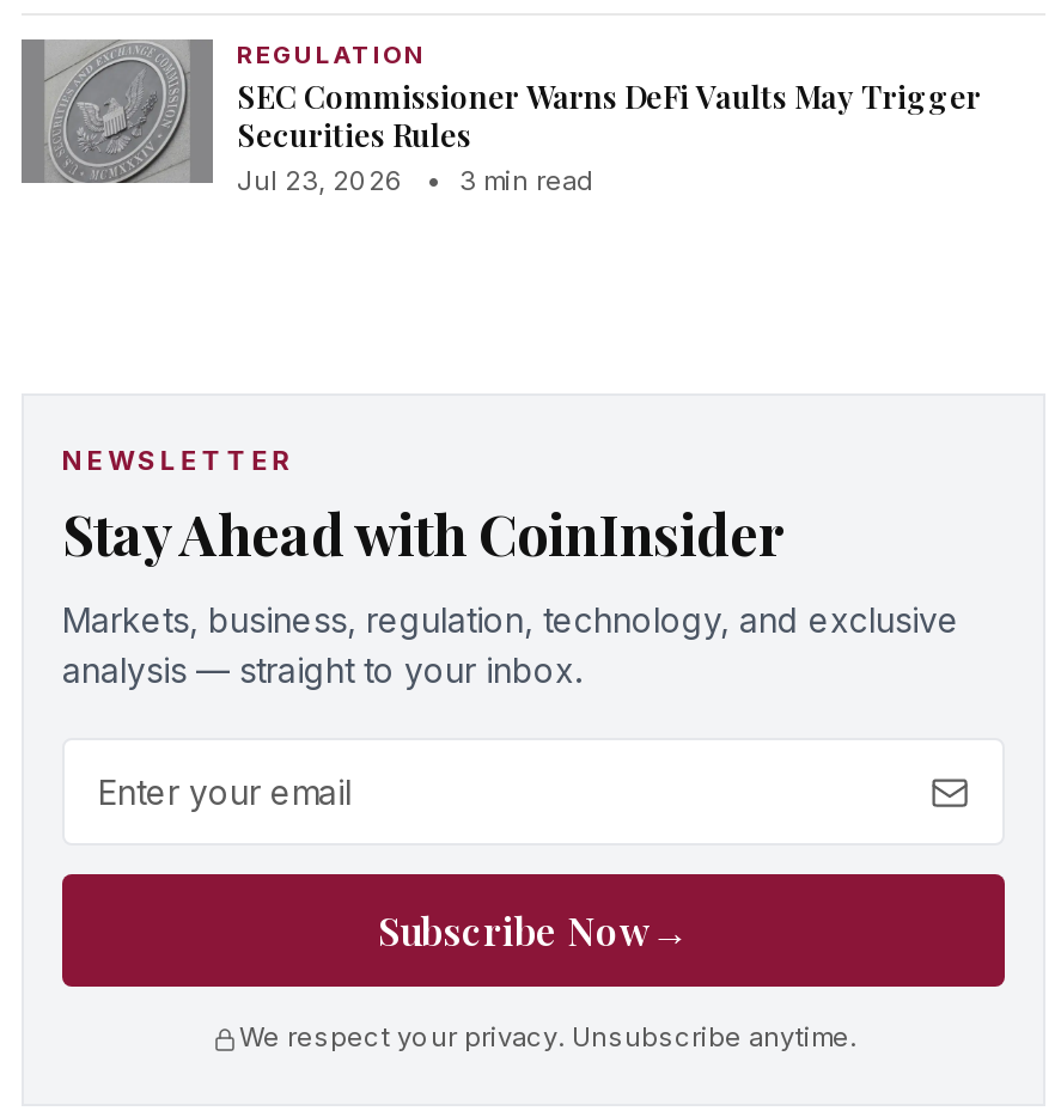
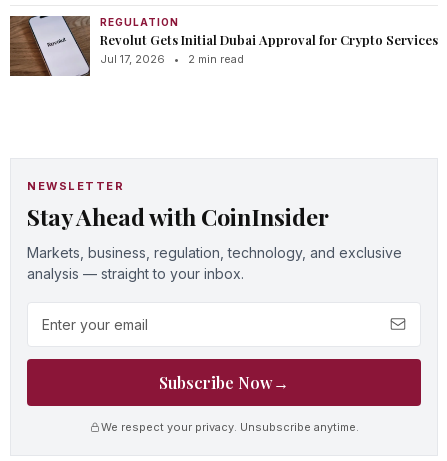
[22,38,981,200] [image] | SEC Commissioner Warns DeFi Vaults May Trigger | Securities Rules | Jul 23, 2026 • 3 min read -> [10,15,438,77] [image] | Revolut Gets Initial Dubai Approval for Crypto Services | Jul 17, 2026 • 2 min read

